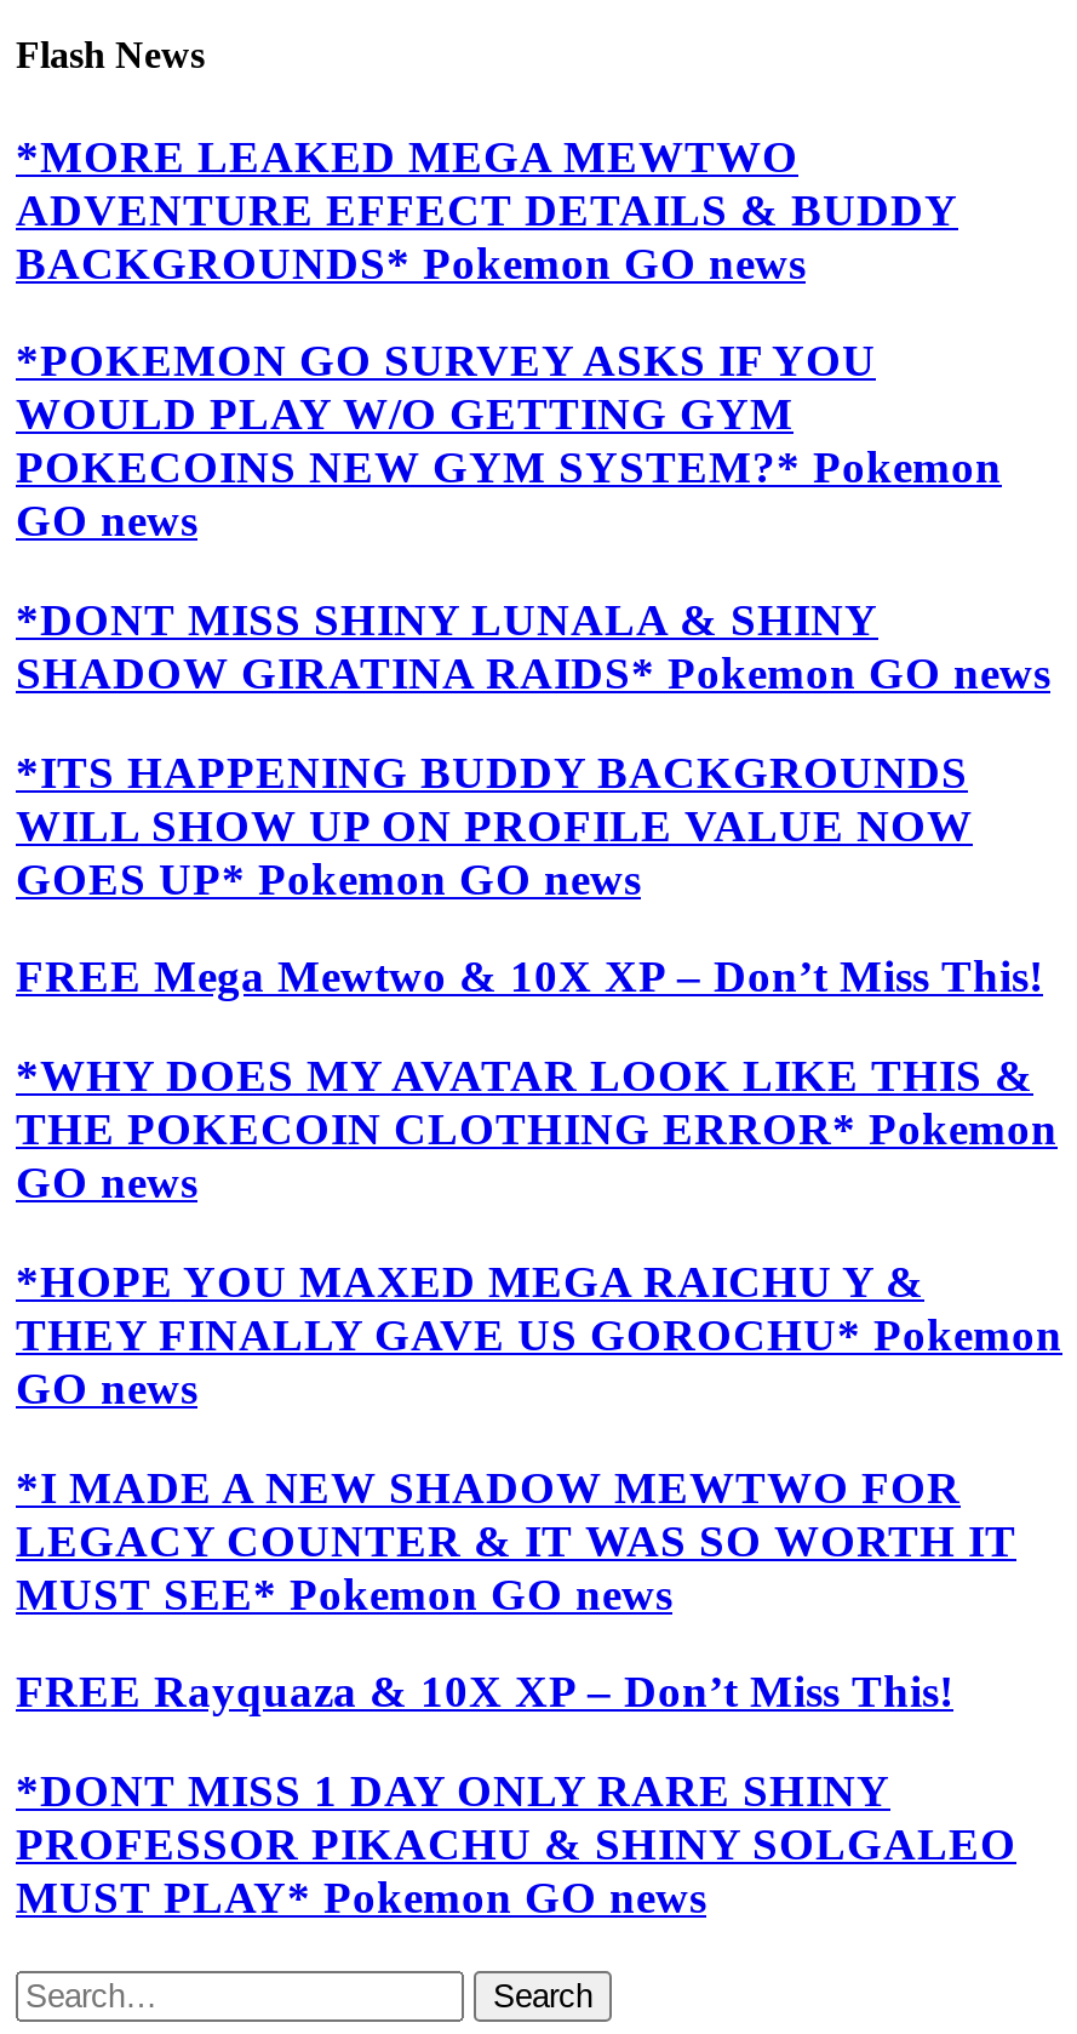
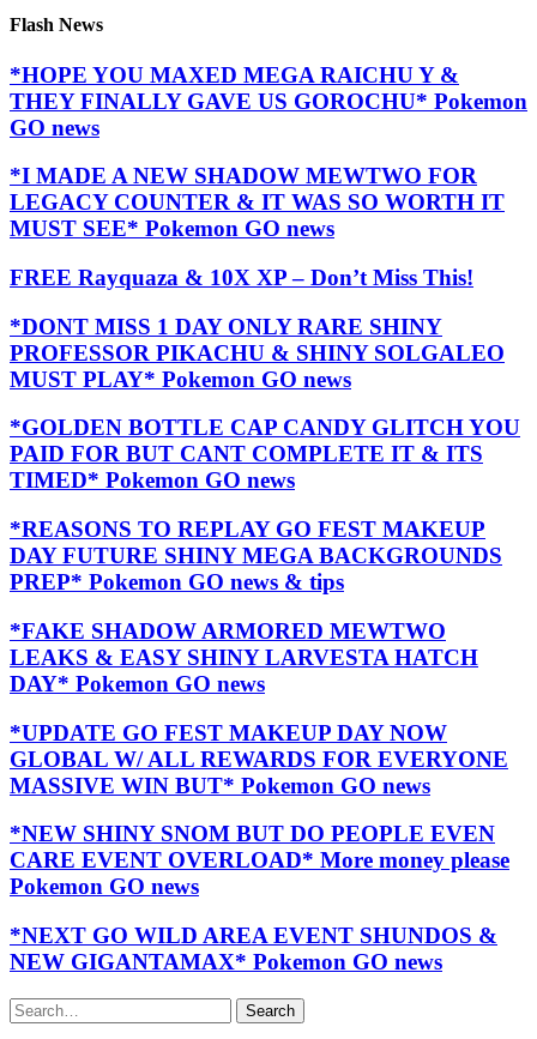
[16,130,1058,1208] *MORE LEAKED MEGA MEWTWO | ADVENTURE EFFECT DETAILS & BUDDY | BACKGROUNDS* Pokemon GO news | *POKEMON GO SURVEY ASKS IF YOU | WOULD PLAY W/O GETTING GYM | POKECOINS NEW GYM SYSTEM?* Pokemon | GO news | *DONT MISS SHINY LUNALA & SHINY | SHADOW GIRATINA RAIDS* Pokemon GO news | *ITS HAPPENING BUDDY BACKGROUNDS | WILL SHOW UP ON PROFILE VALUE NOW | GOES UP* Pokemon GO news | FREE Mega Mewtwo & 10X XP – Don’t Miss This! | *WHY DOES MY AVATAR LOOK LIKE THIS & | THE POKECOIN CLOTHING ERROR* Pokemon | GO news -> none
moved [16,1255,1062,1922] -> [10,62,527,392]: *HOPE YOU MAXED MEGA RAICHU Y & | THEY FINALLY GAVE US GOROCHU* Pokemon | GO news | ... | PROFESSOR PIKACHU & SHINY SOLGALEO | MUST PLAY* Pokemon GO news
none -> [10,415,520,974] *GOLDEN BOTTLE CAP CANDY GLITCH YOU | PAID FOR BUT CANT COMPLETE IT & ITS | TIMED* Pokemon GO news | *REASONS TO REPLAY GO FEST MAKEUP | DAY FUTURE SHINY MEGA BACKGROUNDS | PREP* Pokemon GO news & tips | *FAKE SHADOW ARMORED MEWTWO | LEAKS & EASY SHINY LARVESTA HATCH | DAY* Pokemon GO news | *UPDATE GO FEST MAKEUP DAY NOW | GLOBAL W/ ALL REWARDS FOR EVERYONE | MASSIVE WIN BUT* Pokemon GO news | *NEW SHINY SNOM BUT DO PEOPLE EVEN | CARE EVENT OVERLOAD* More money please | Pokemon GO news | *NEXT GO WILD AREA EVENT SHUNDOS & | NEW GIGANTAMAX* Pokemon GO news

